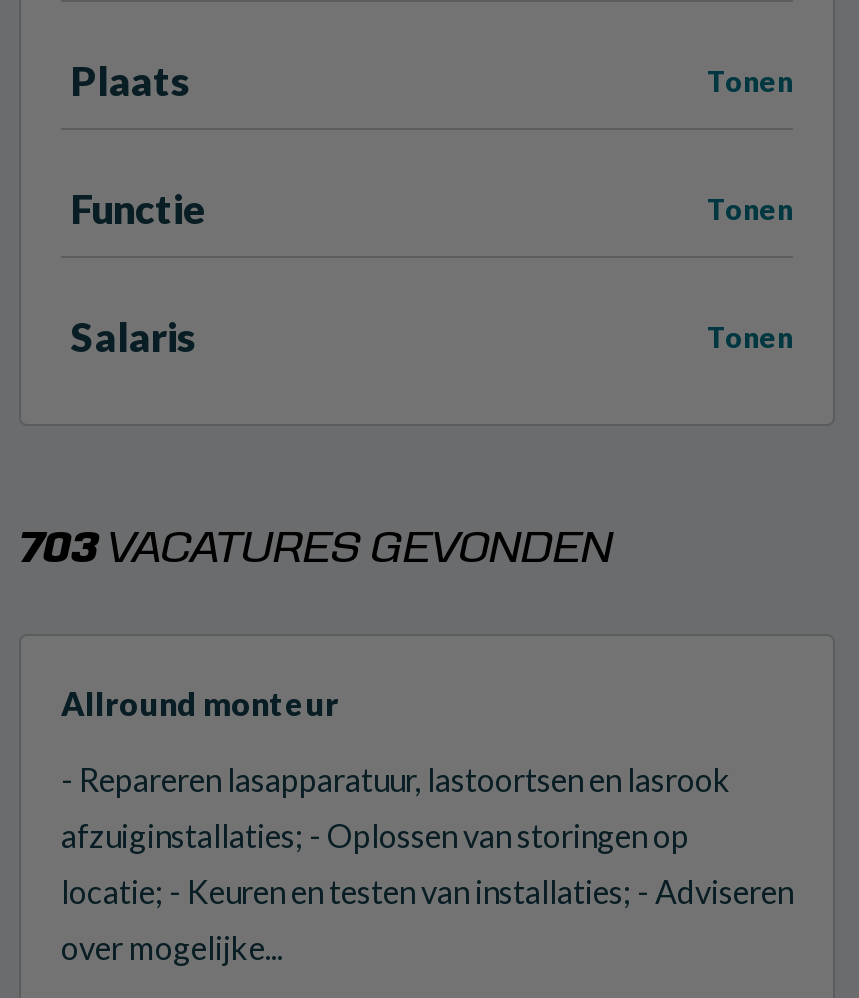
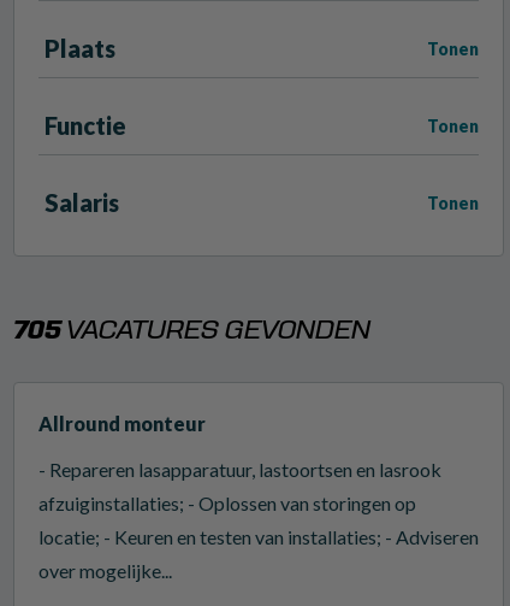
[19,528,613,570] 703 VACATURES GEVONDEN -> [13,318,370,343] 705 VACATURES GEVONDEN

